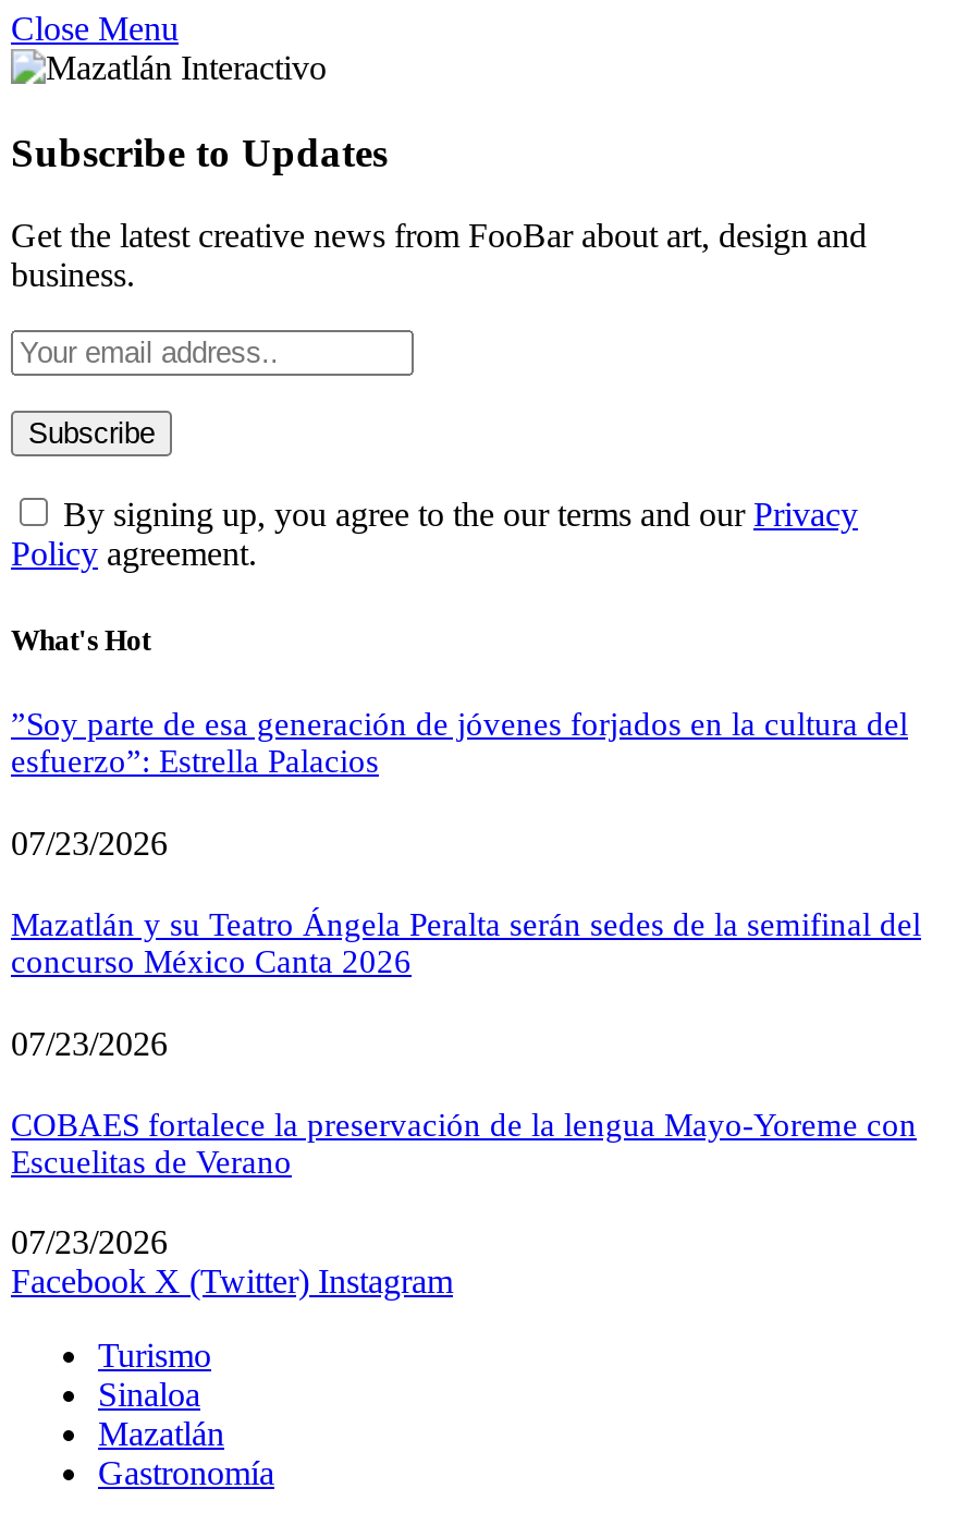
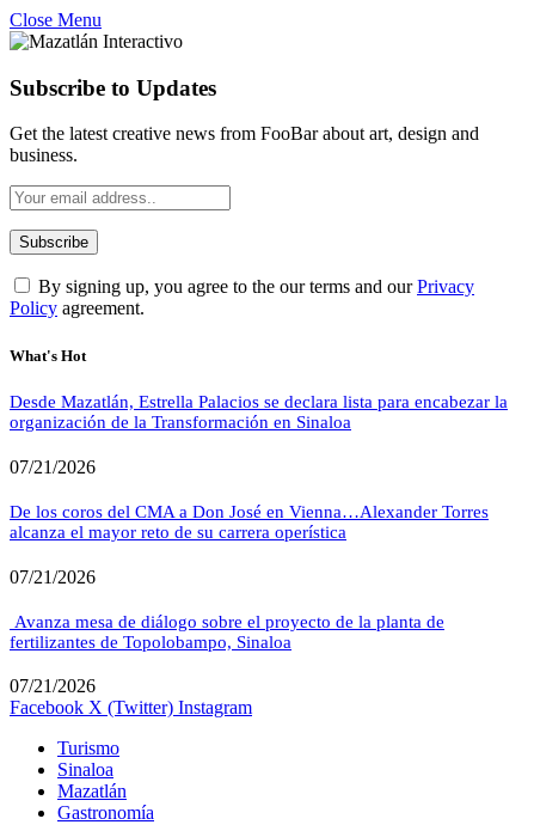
[11,707,908,778] ”Soy parte de esa generación de jóvenes forjados en la cultura del | esfuerzo”: Estrella Palacios -> [10,392,508,431] Desde Mazatlán, Estrella Palacios se declara lista para encabezar la | organización de la Transformación en Sinaloa
[11,824,168,861] 07/23/2026 -> [10,456,96,477] 07/21/2026
[11,907,921,979] Mazatlán y su Teatro Ángela Peralta serán sedes de la semifinal del | concurso México Canta 2026 -> [10,502,489,541] De los coros del CMA a Don José en Vienna…Alexander Torres | alcanza el mayor reto de su carrera operística
[11,1024,168,1061] 07/23/2026 -> [10,566,96,587] 07/21/2026
[11,1107,917,1179] COBAES fortalece la preservación de la lengua Mayo-Yoreme con | Escuelitas de Verano -> [10,612,444,651] Avanza mesa de diálogo sobre el proyecto de la planta de | fertilizantes de Topolobampo, Sinaloa
[11,1224,168,1261] 07/23/2026 -> [10,676,96,697] 07/21/2026

